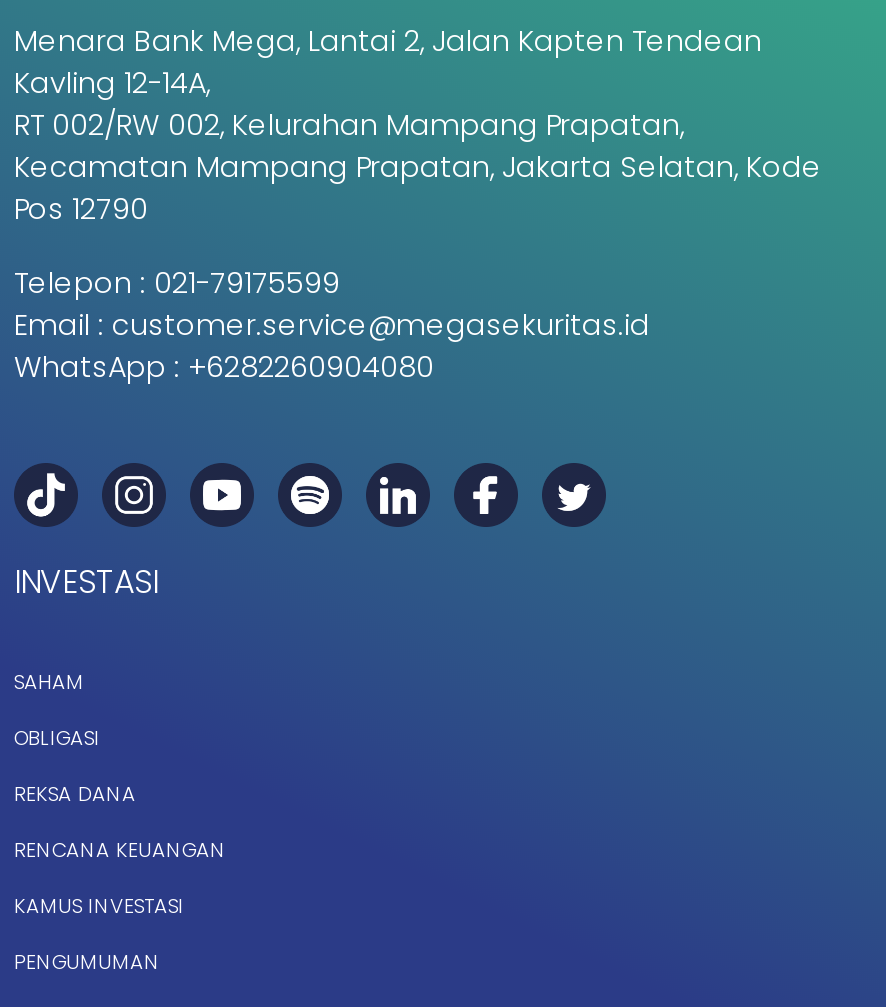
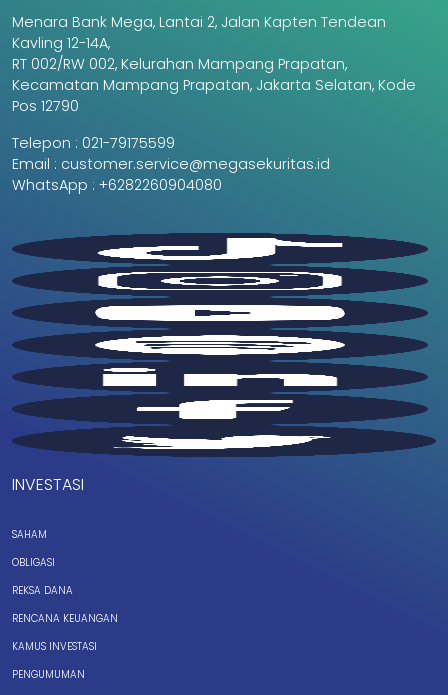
[14,461,880,899] [image] -> [12,233,436,457] [image]

